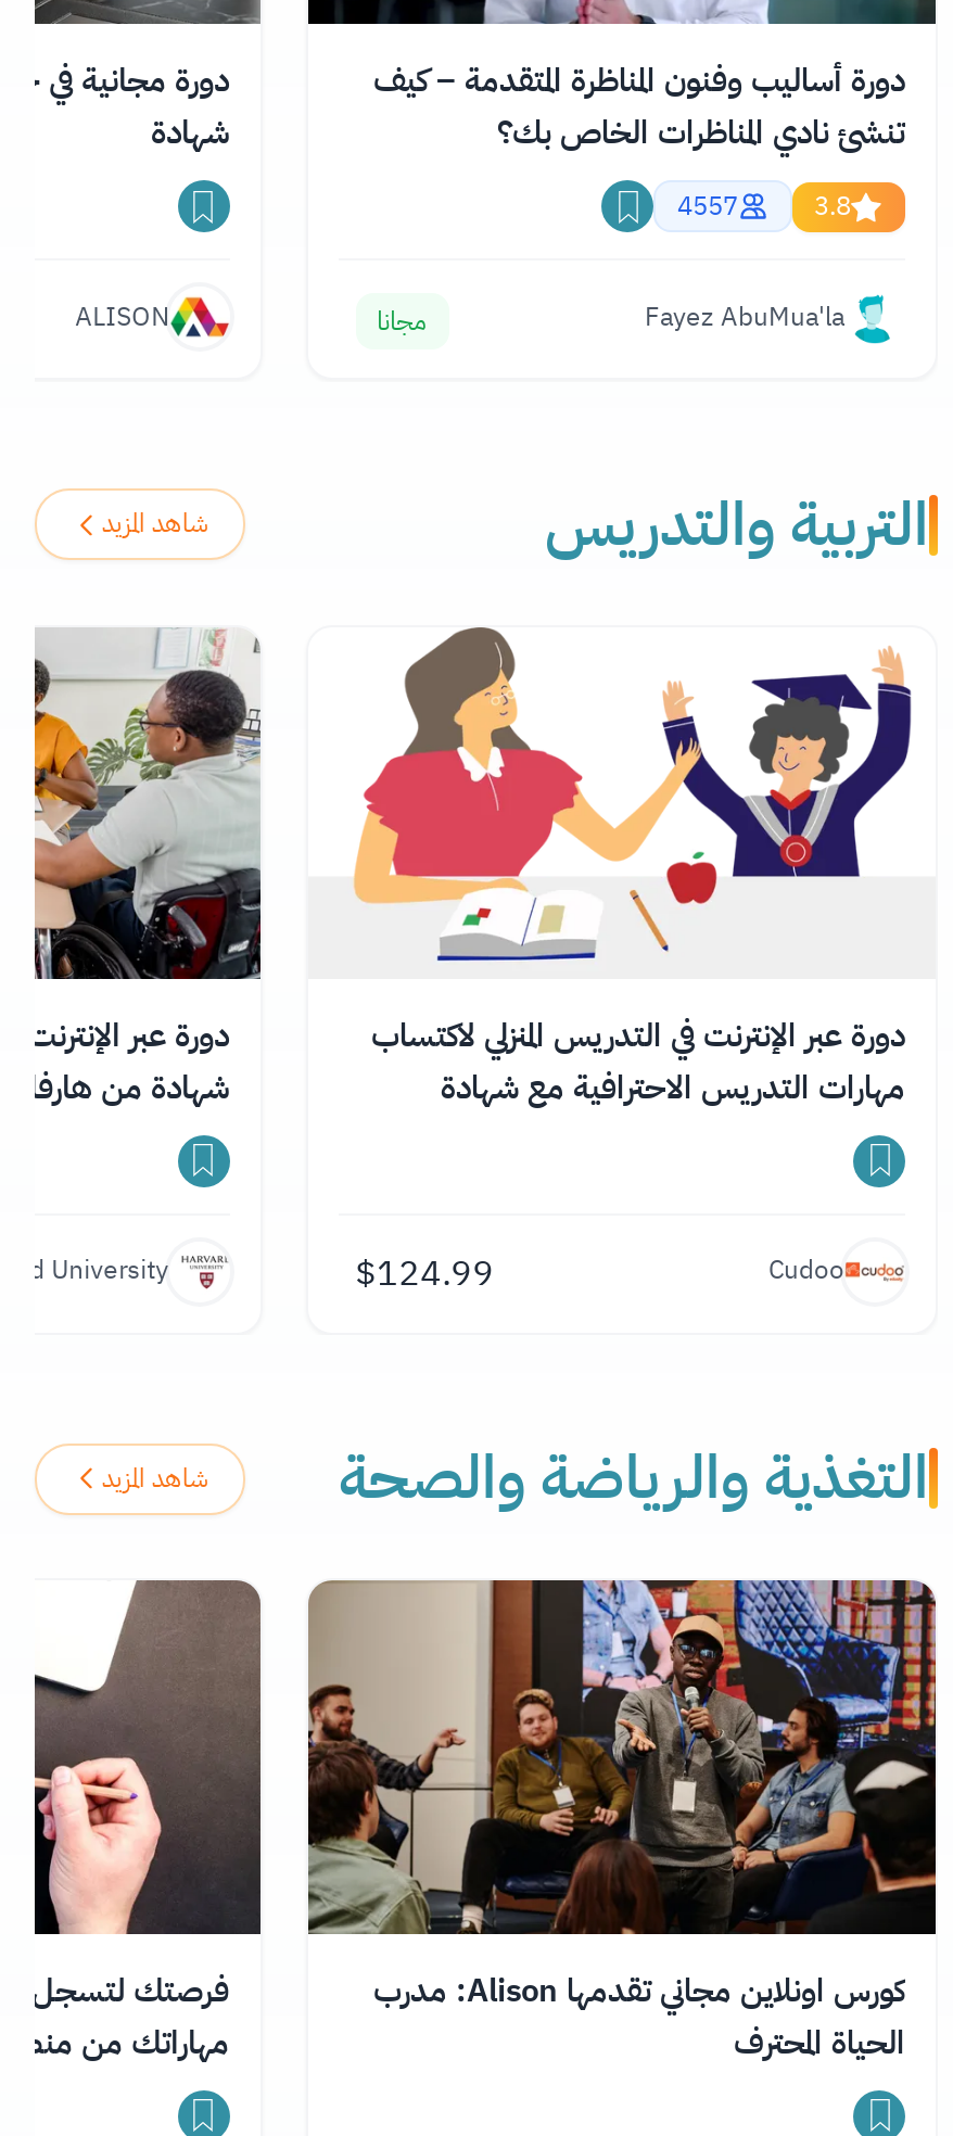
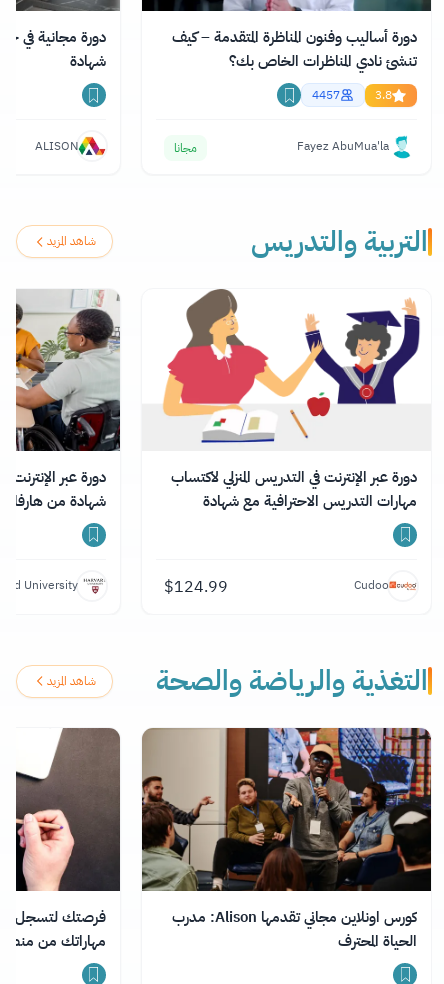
[677,187,851,226] 4557 3.8 -> [312,86,392,104] 4457 3.8

